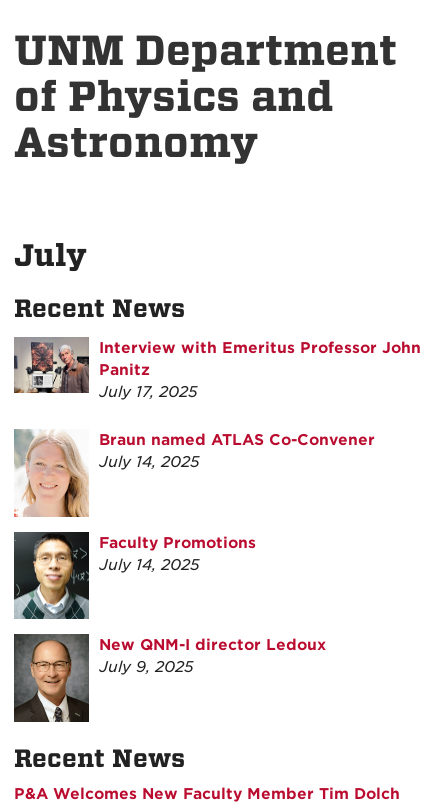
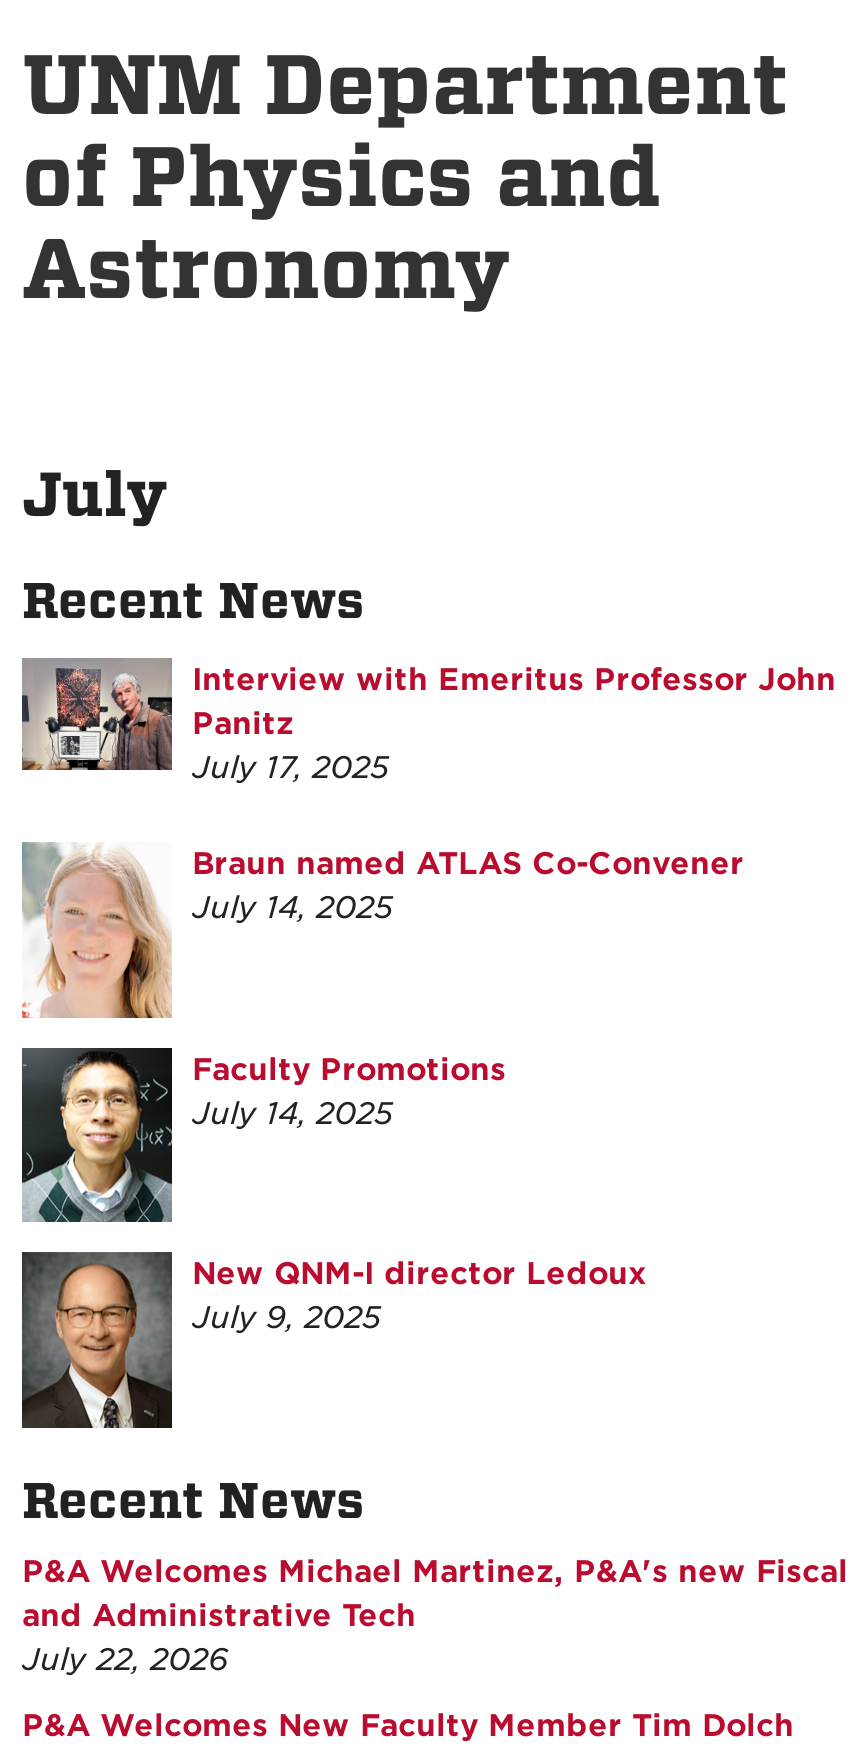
none -> [22,1553,848,1677] P&A Welcomes Michael Martinez, P&A's new Fiscal | and Administrative Tech | July 22, 2026

